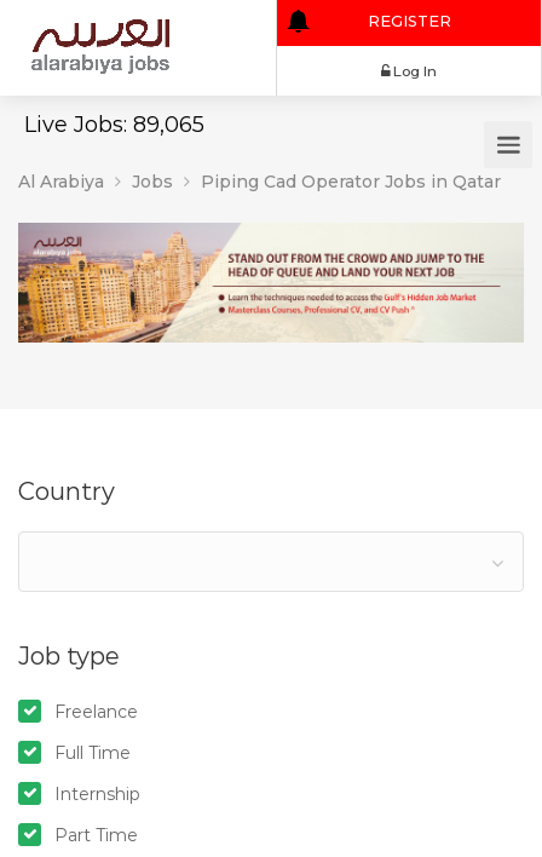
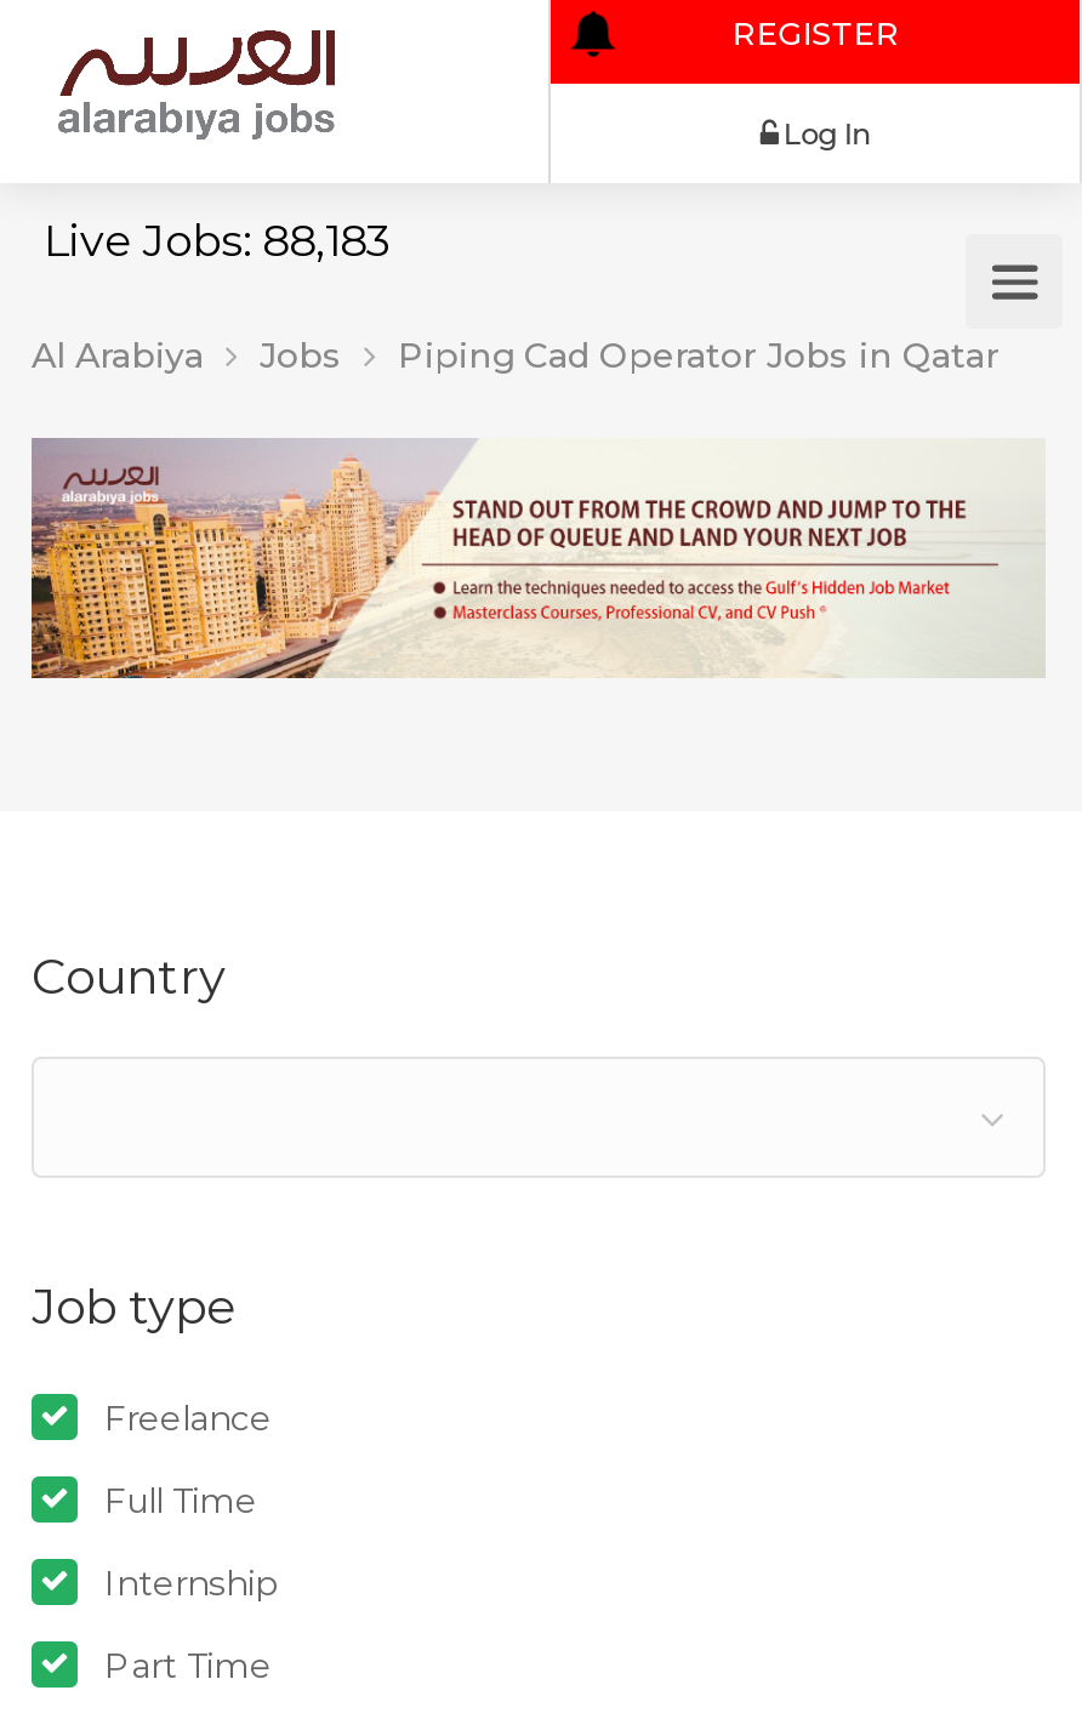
[24,111,204,138] Live Jobs: 89,065 -> [44,215,393,268] Live Jobs: 88,183

